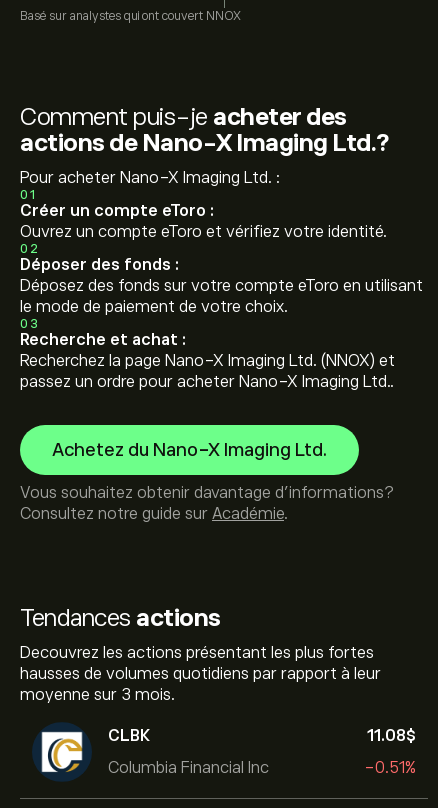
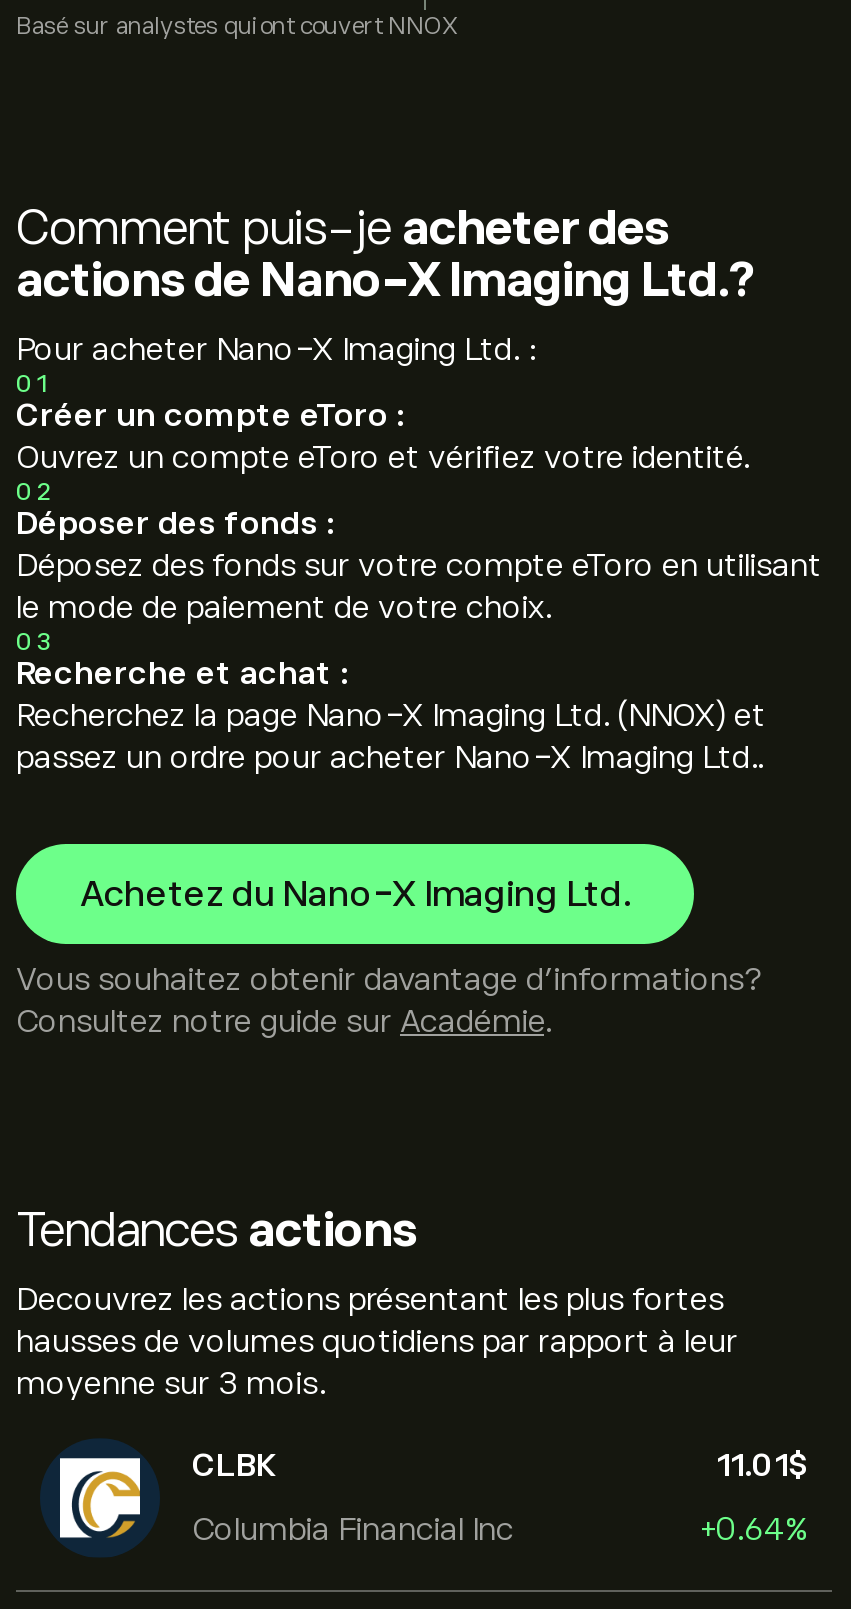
[367,726,416,744] 11.08$ -> [716,1447,808,1483] 11.01$
[364,758,416,776] -0.51% -> [700,1511,808,1547] +0.64%

